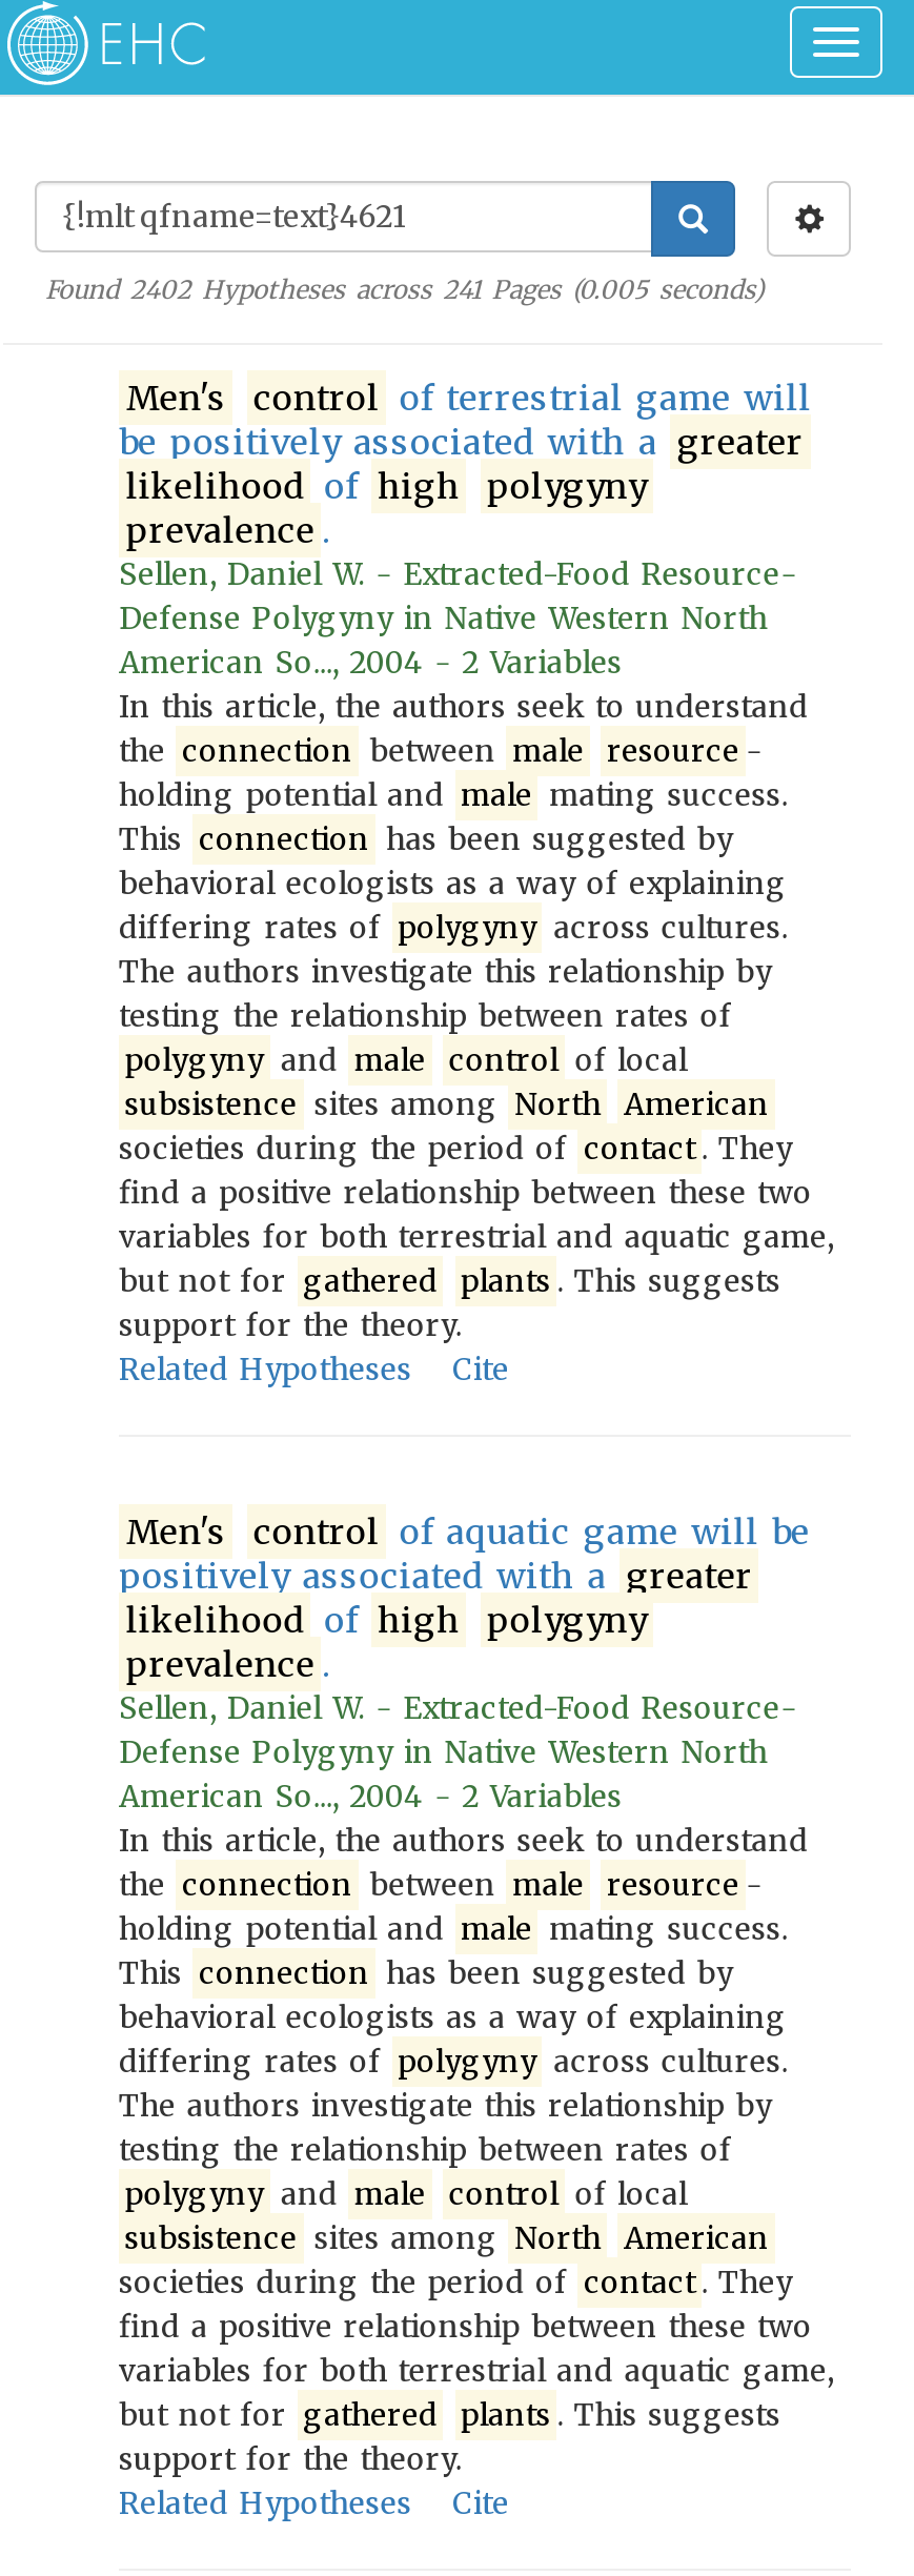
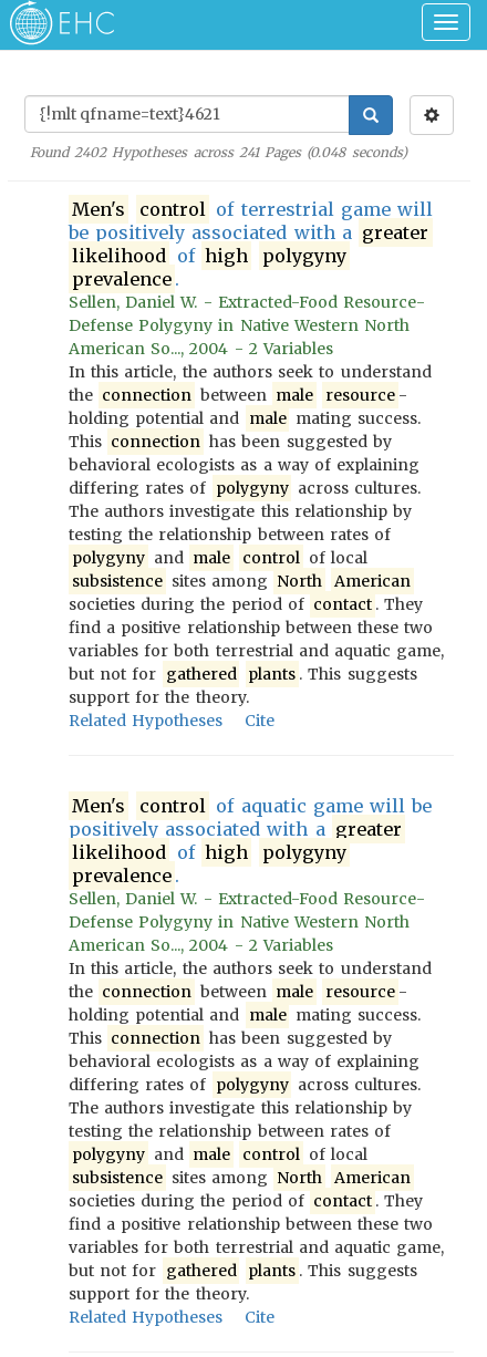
[45,273,764,305] Found 2402 Hypotheses across 241 Pages (0.005 seconds) -> [30,144,407,160] Found 2402 Hypotheses across 241 Pages (0.048 seconds)

